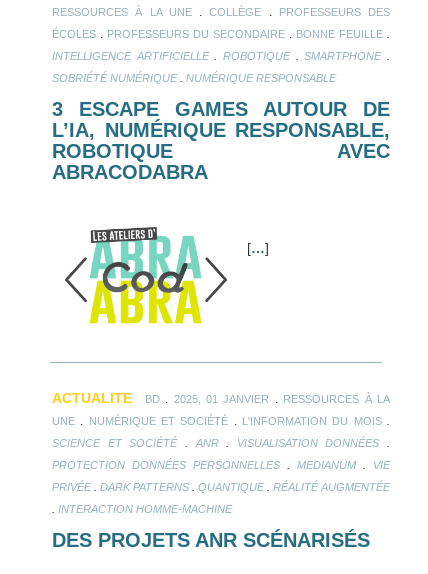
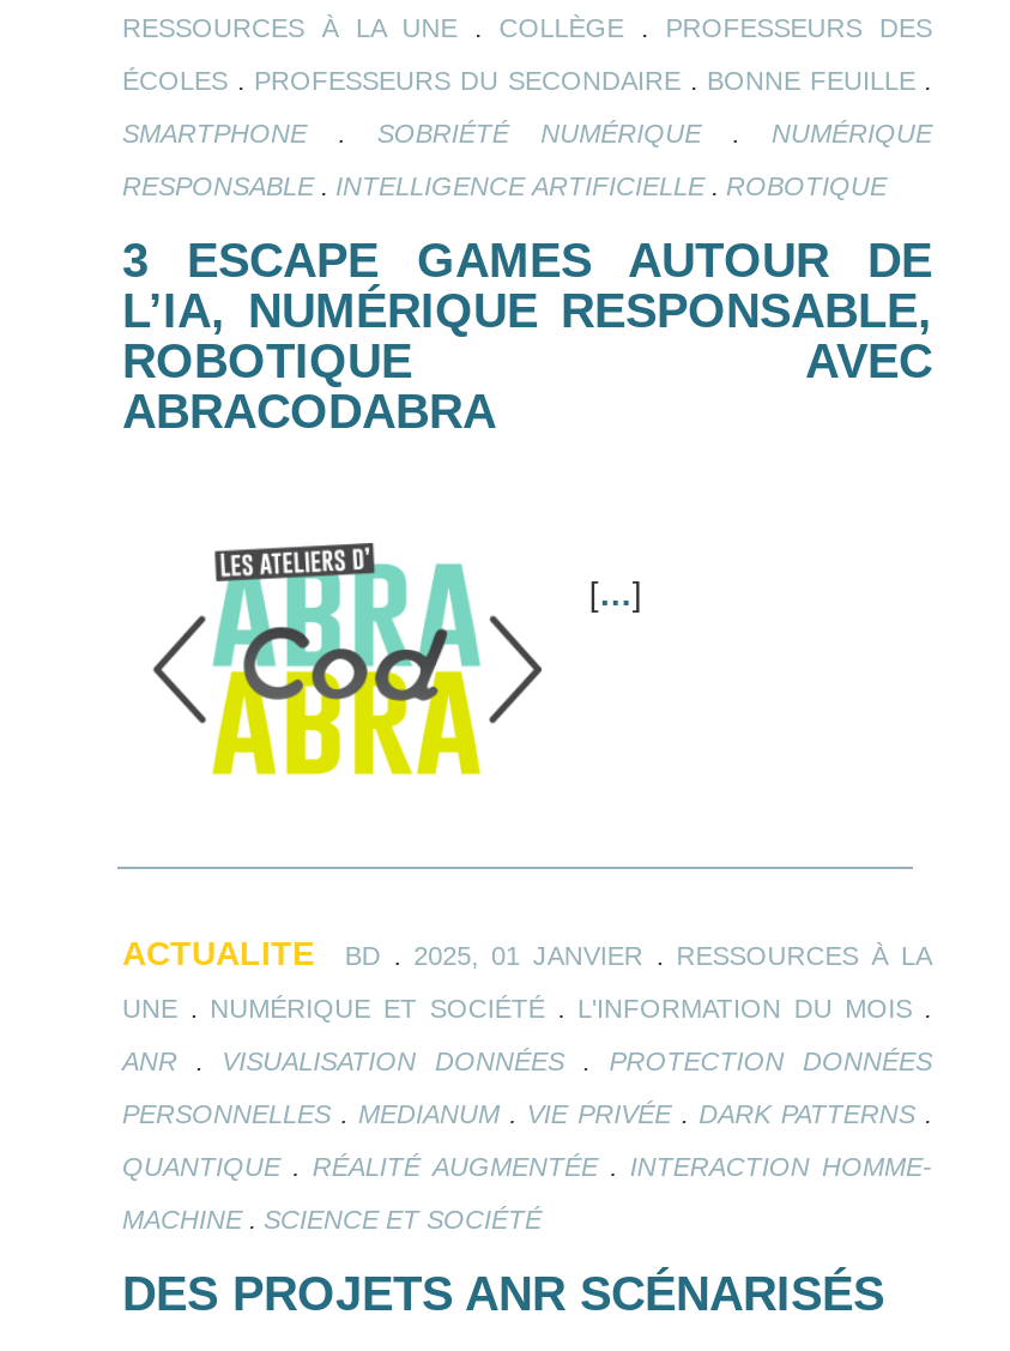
[52,49,390,62] INTELLIGENCE ARTIFICIELLE. ROBOTIQUE. SMARTPHONE. -> [122,117,932,148] SMARTPHONE. SOBRIÉTÉ NUMÉRIQUE. NUMÉRIQUE
[52,71,336,84] SOBRIÉTÉ NUMÉRIQUE. NUMÉRIQUE RESPONSABLE -> [122,170,887,201] RESPONSABLE. INTELLIGENCE ARTIFICIELLE. ROBOTIQUE
[52,436,390,449] SCIENCE ET SOCIÉTÉ. ANR. VISUALISATION DONNÉES. -> [122,1043,932,1074] ANR. VISUALISATION DONNÉES. PROTECTION DONNÉES
[52,458,390,471] PROTECTION DONNÉES PERSONNELLES. MEDIANUM. VIE -> [122,1096,932,1127] PERSONNELLES. MEDIANUM. VIE PRIVÉE. DARK PATTERNS.
[52,480,390,493] PRIVÉE. DARK PATTERNS. QUANTIQUE. RÉALITÉ AUGMENTÉE -> [122,1149,932,1180] QUANTIQUE. RÉALITÉ AUGMENTÉE. INTERACTION HOMME-
[52,502,232,515] . INTERACTION HOMME-MACHINE -> [122,1201,542,1233] MACHINE. SCIENCE ET SOCIÉTÉ

